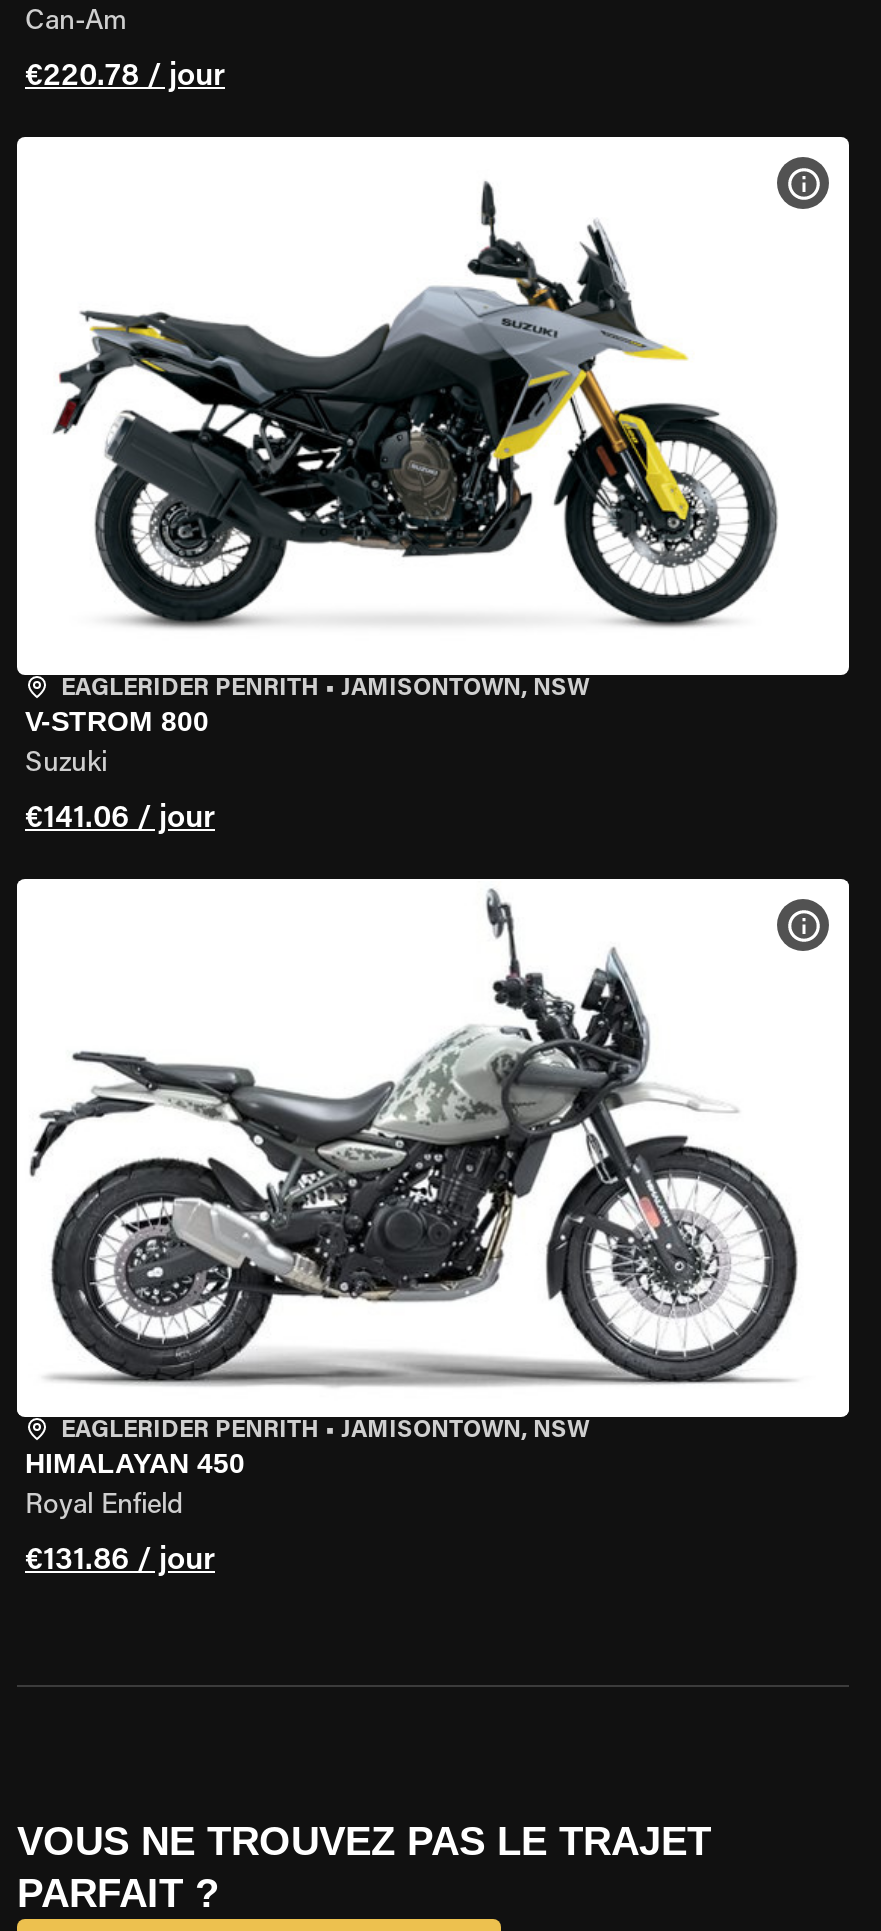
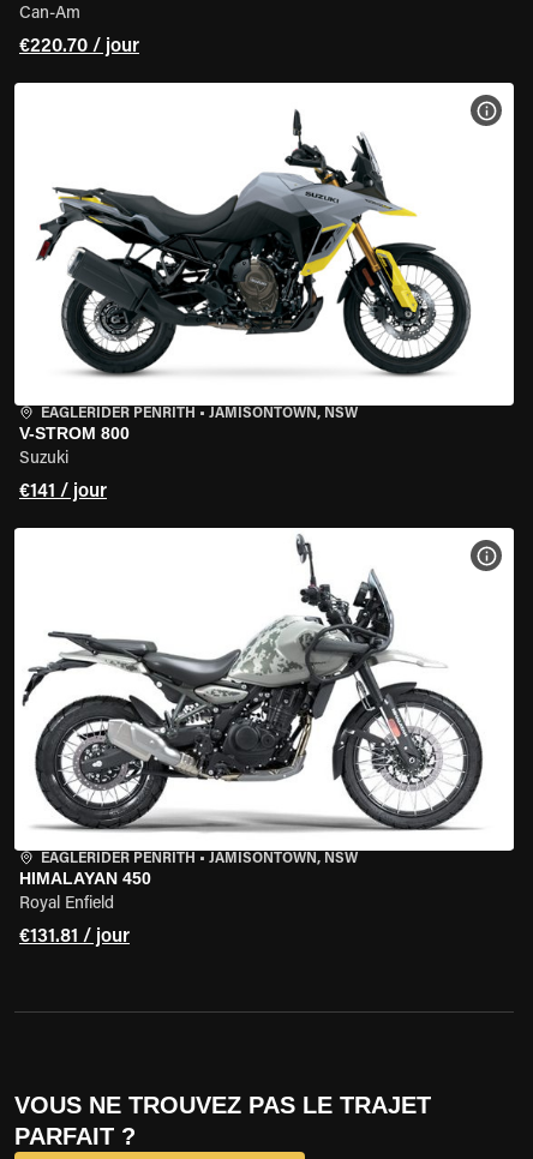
[25,61,225,93] €220.78 / jour -> [19,37,139,56] €220.70 / jour
[25,803,215,835] €141.06 / jour -> [19,482,107,502] €141 / jour
[25,1545,215,1577] €131.86 / jour -> [19,927,130,947] €131.81 / jour

